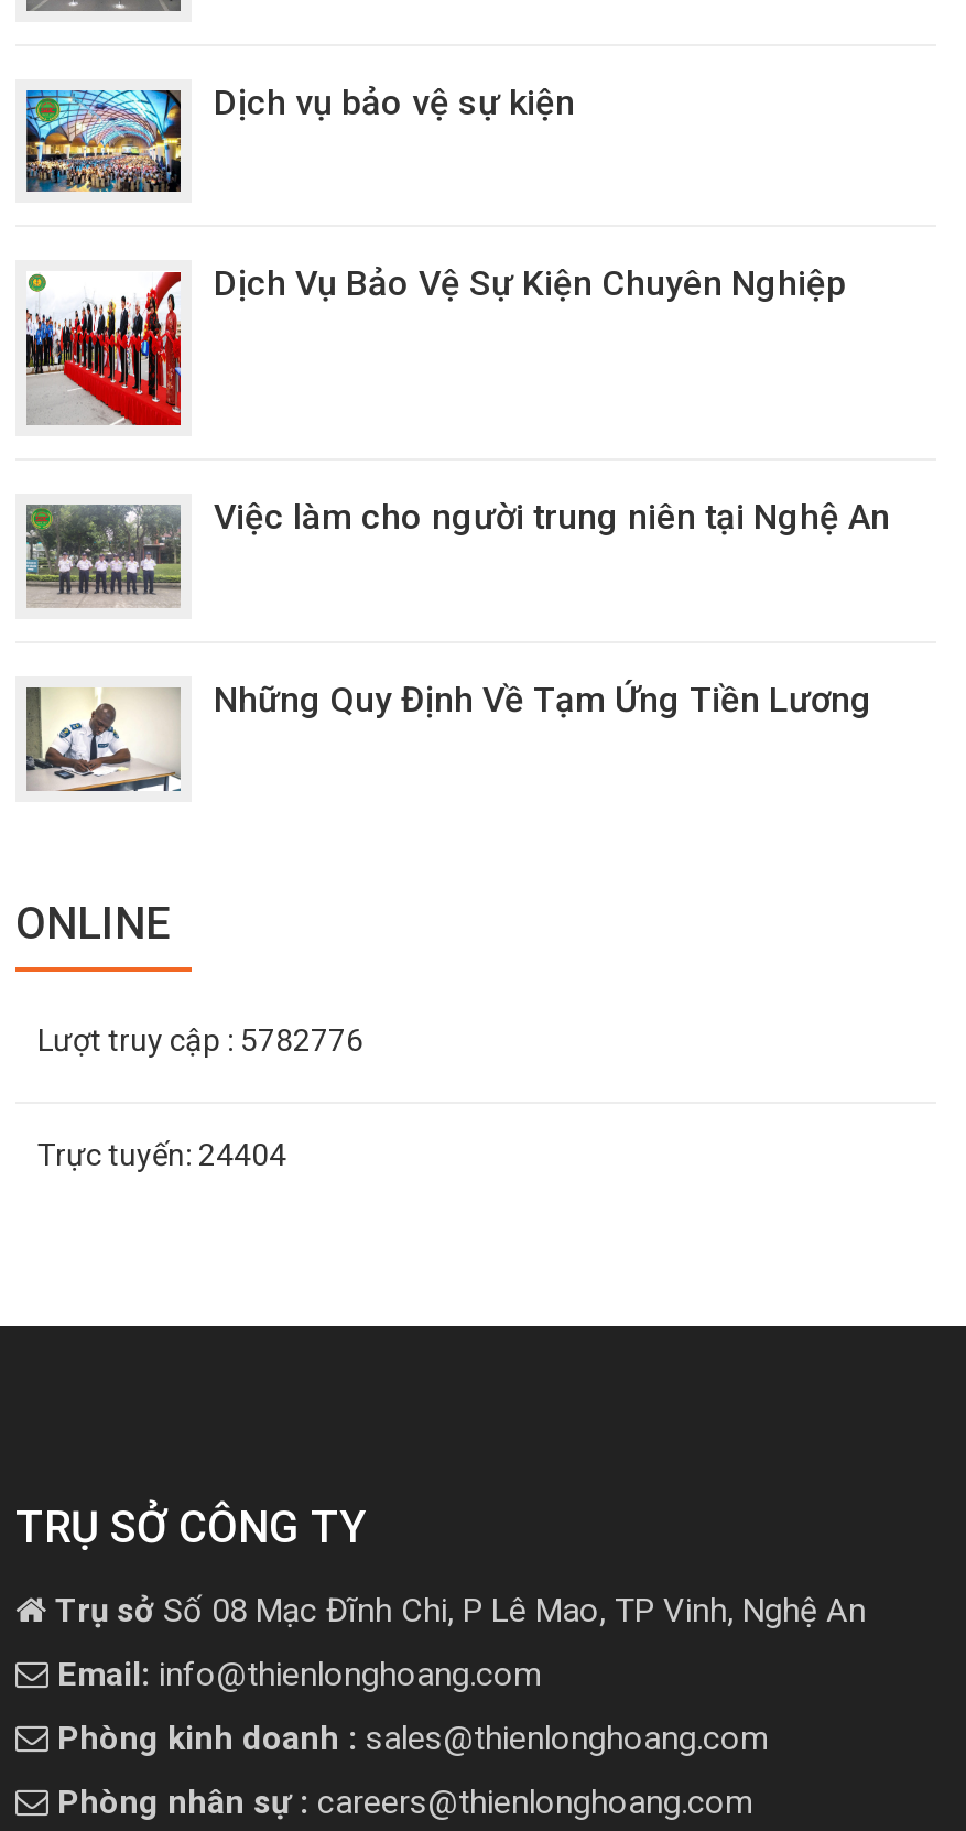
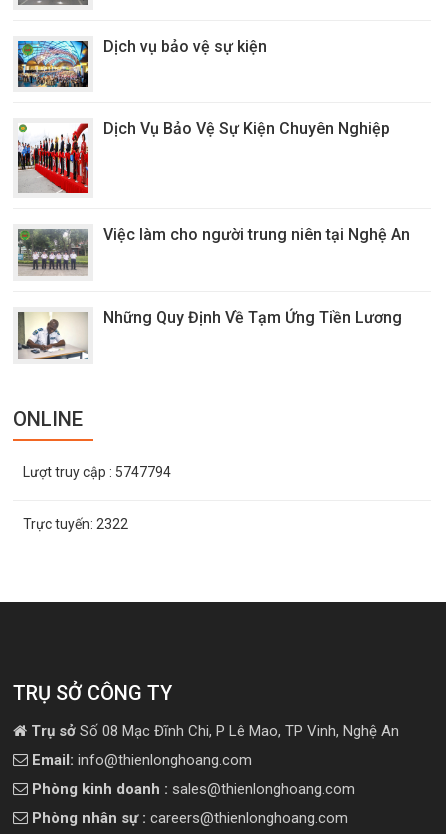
[37,1022,363,1057] Lượt truy cập: 5782776 -> [23,464,171,480] Lượt truy cập: 5747794
[37,1136,286,1172] Trực tuyến: 24404 -> [23,516,128,532] Trực tuyến: 2322

